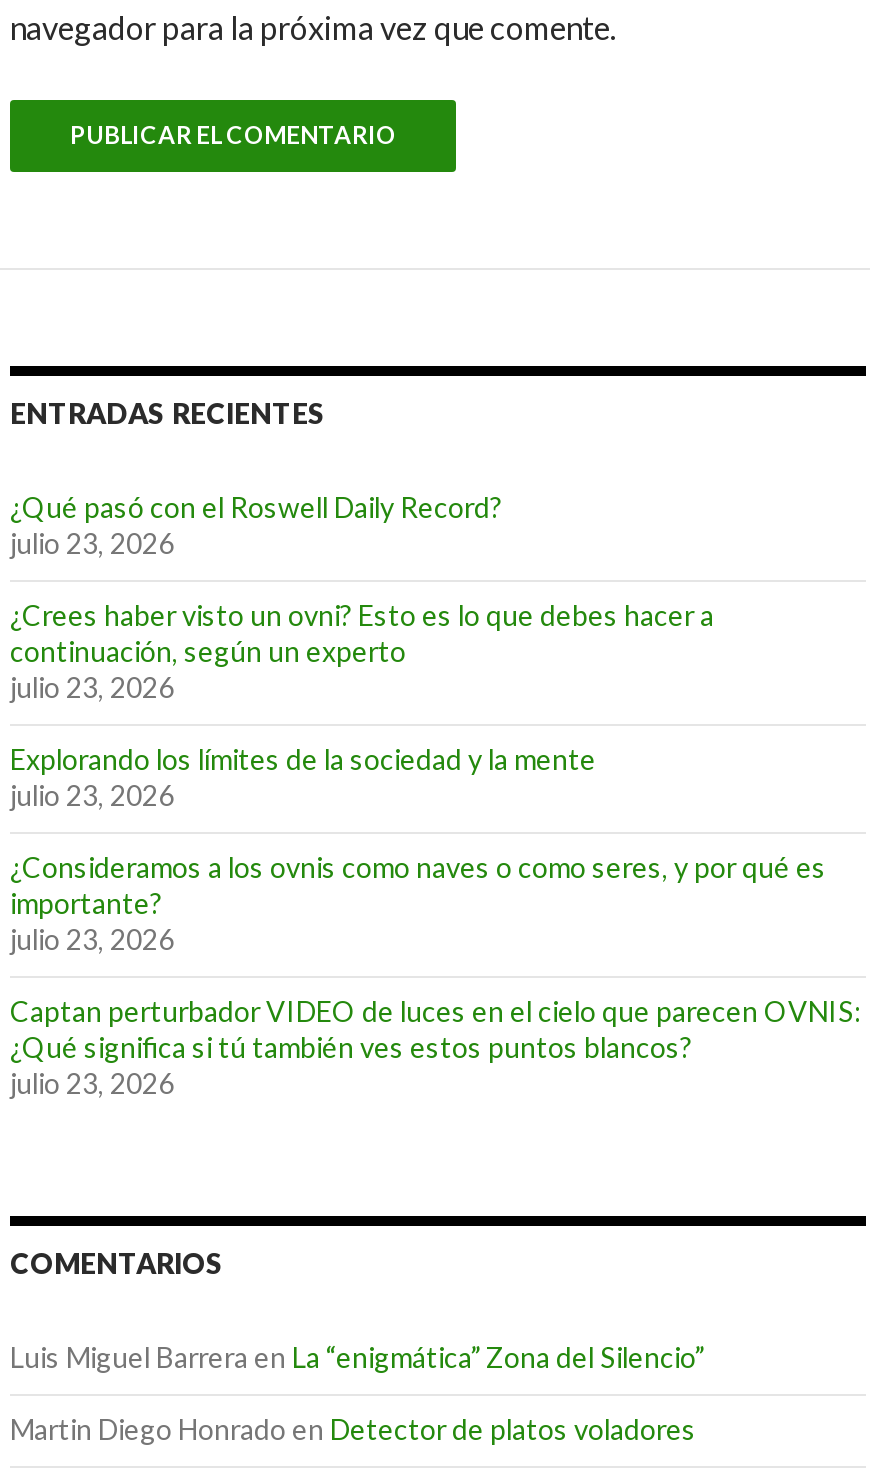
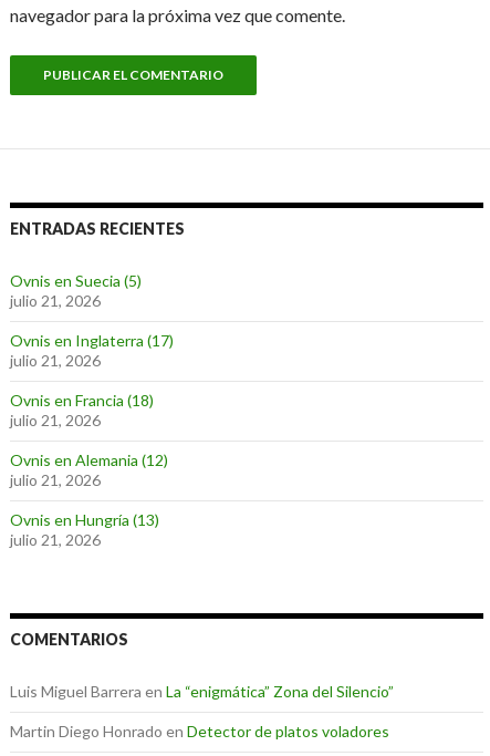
[10,490,502,560] ¿Qué pasó con el Roswell Daily Record? | julio 23, 2026 -> [10,271,142,310] Ovnis en Suecia (5) | julio 21, 2026
[10,598,714,704] ¿Crees haber visto un ovni? Esto es lo que debes hacer a | continuación, según un experto | julio 23, 2026 -> [10,331,174,370] Ovnis en Inglaterra (17) | julio 21, 2026
[10,742,596,812] Explorando los límites de la sociedad y la mente | julio 23, 2026 -> [10,391,154,429] Ovnis en Francia (18) | julio 21, 2026
[10,850,826,956] ¿Consideramos a los ovnis como naves o como seres, y por qué es | importante? | julio 23, 2026 -> [10,451,168,489] Ovnis en Alemania (12) | julio 21, 2026
[10,994,862,1100] Captan perturbador VIDEO de luces en el cielo que parecen OVNIS: | ¿Qué significa si tú también ves estos puntos blancos? | julio 23, 2026 -> [10,510,159,549] Ovnis en Hungría (13) | julio 21, 2026

